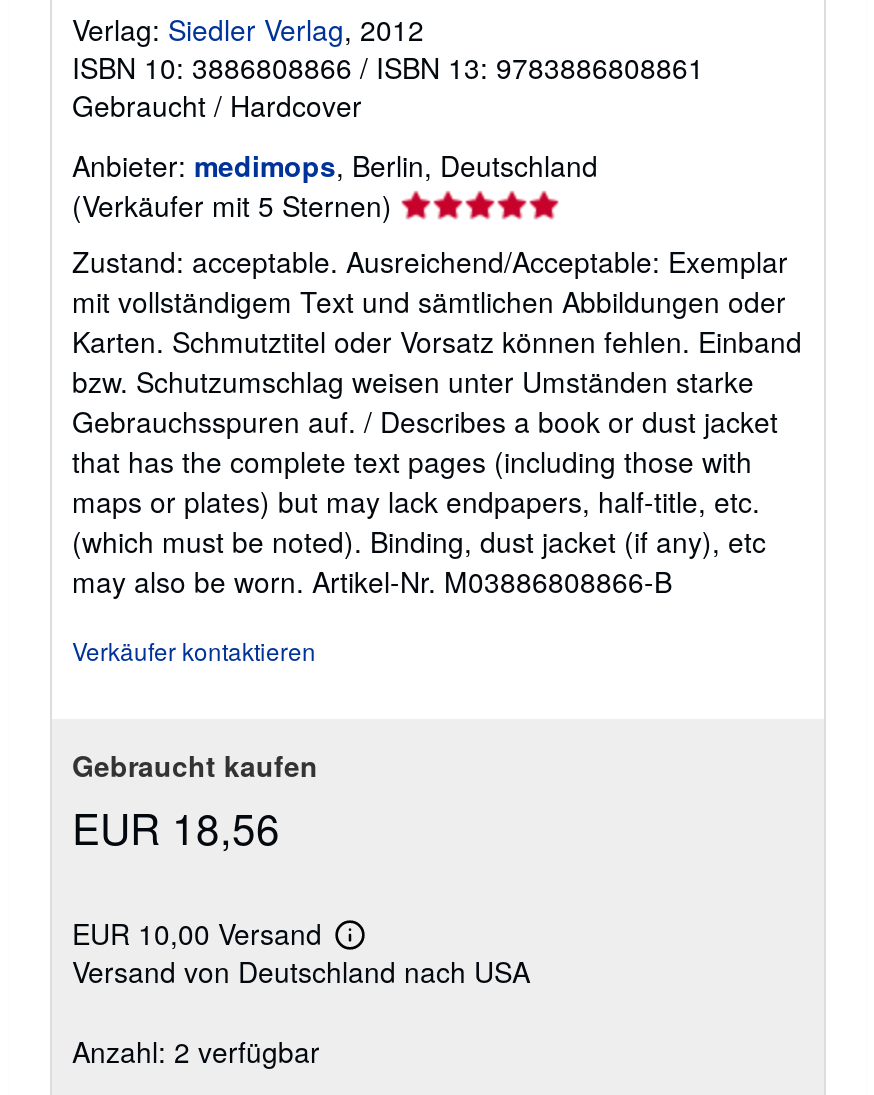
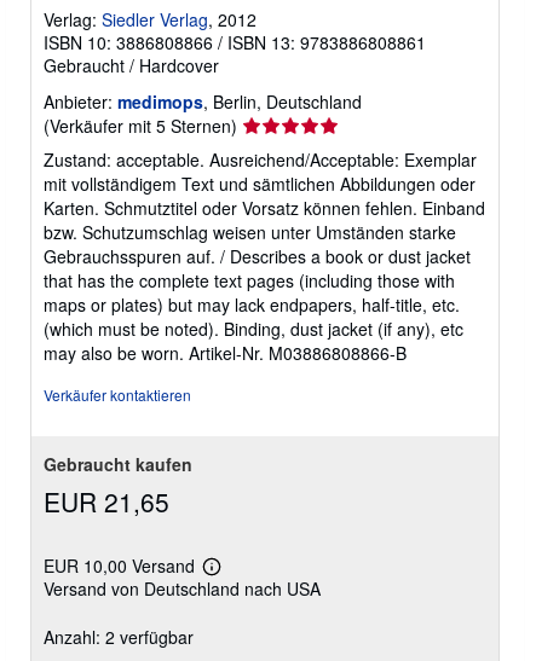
[72,797,280,857] EUR 18,56 -> [44,483,169,520] EUR 21,65

